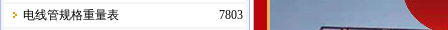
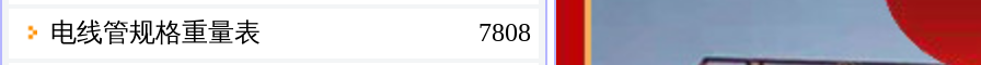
[218,8,242,22] 7803 -> [478,17,531,48] 7808

